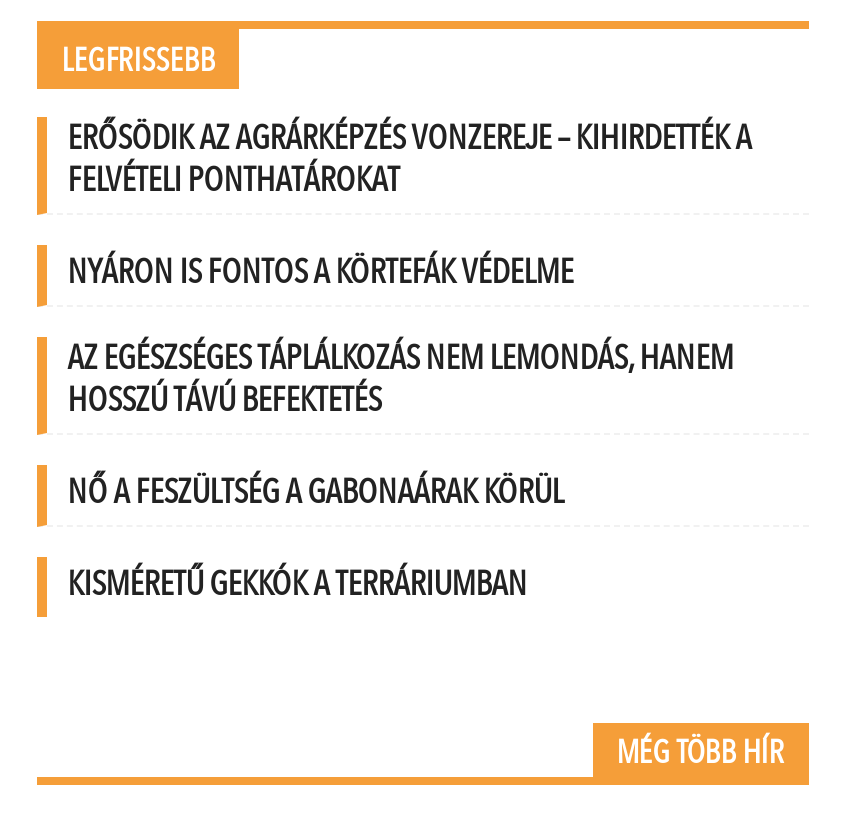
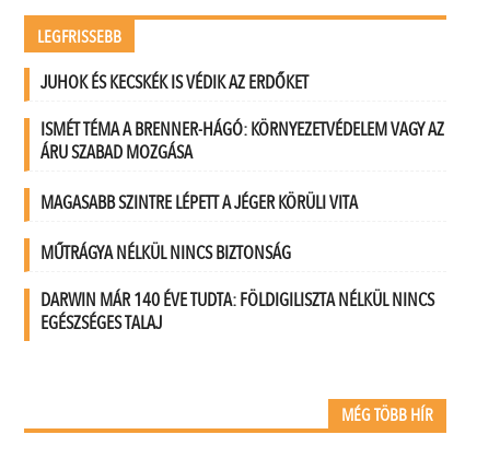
[67,114,751,202] ERŐSÖDIK AZ AGRÁRKÉPZÉS VONZEREJE – KIHIRDETTÉK A | FELVÉTELI PONTHATÁROKAT -> [41,70,309,95] JUHOK ÉS KECSKÉK IS VÉDIK AZ ERDŐKET
[67,248,573,294] NYÁRON IS FONTOS A KÖRTEFÁK VÉDELME -> [41,117,444,165] ISMÉT TÉMA A BRENNER-HÁGÓ: KÖRNYEZETVÉDELEM VAGY AZ | ÁRU SZABAD MOZGÁSA
[67,334,733,422] AZ EGÉSZSÉGES TÁPLÁLKOZÁS NEM LEMONDÁS, HANEM | HOSSZÚ TÁVÚ BEFEKTETÉS -> [41,190,358,215] MAGASABB SZINTRE LÉPETT A JÉGER KÖRÜLI VITA
[67,468,563,514] NŐ A FESZÜLTSÉG A GABONAÁRAK KÖRÜL -> [41,240,291,265] MŰTRÁGYA NÉLKÜL NINCS BIZTONSÁG
[67,560,527,606] KISMÉRETŰ GEKKÓK A TERRÁRIUMBAN -> [41,287,435,335] DARWIN MÁR 140 ÉVE TUDTA: FÖLDIGILISZTA NÉLKÜL NINCS | EGÉSZSÉGES TALAJ

